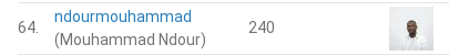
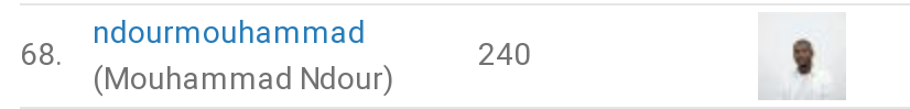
[18,18,39,36] 64. -> [20,36,62,71] 68.

